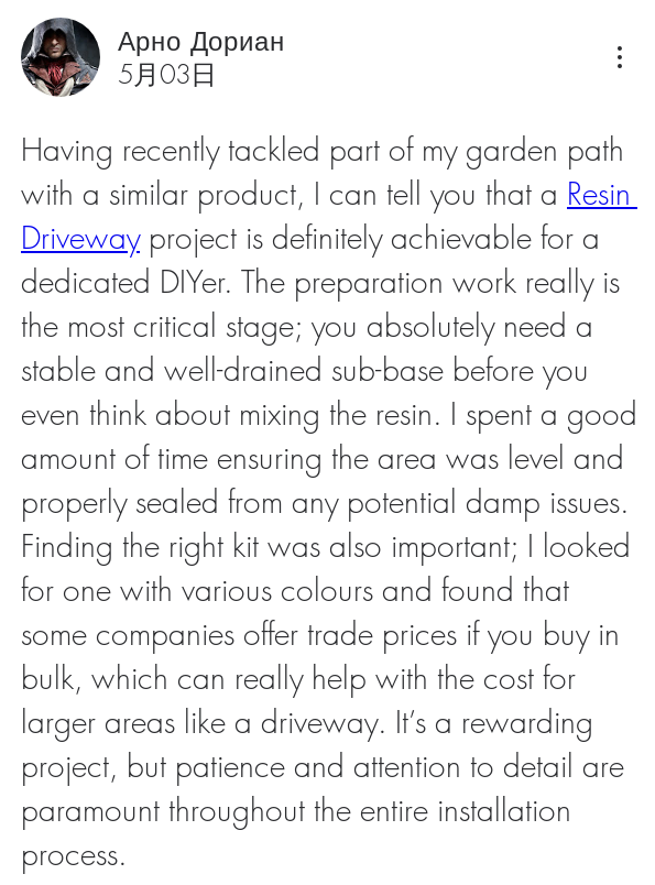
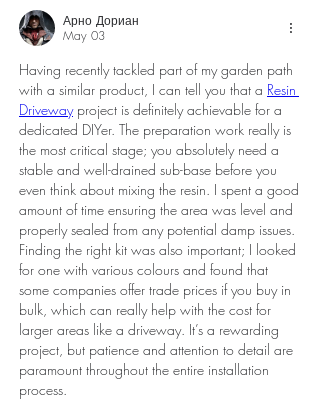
[118,55,217,92] 5月03日 -> [63,27,105,44] May 03

